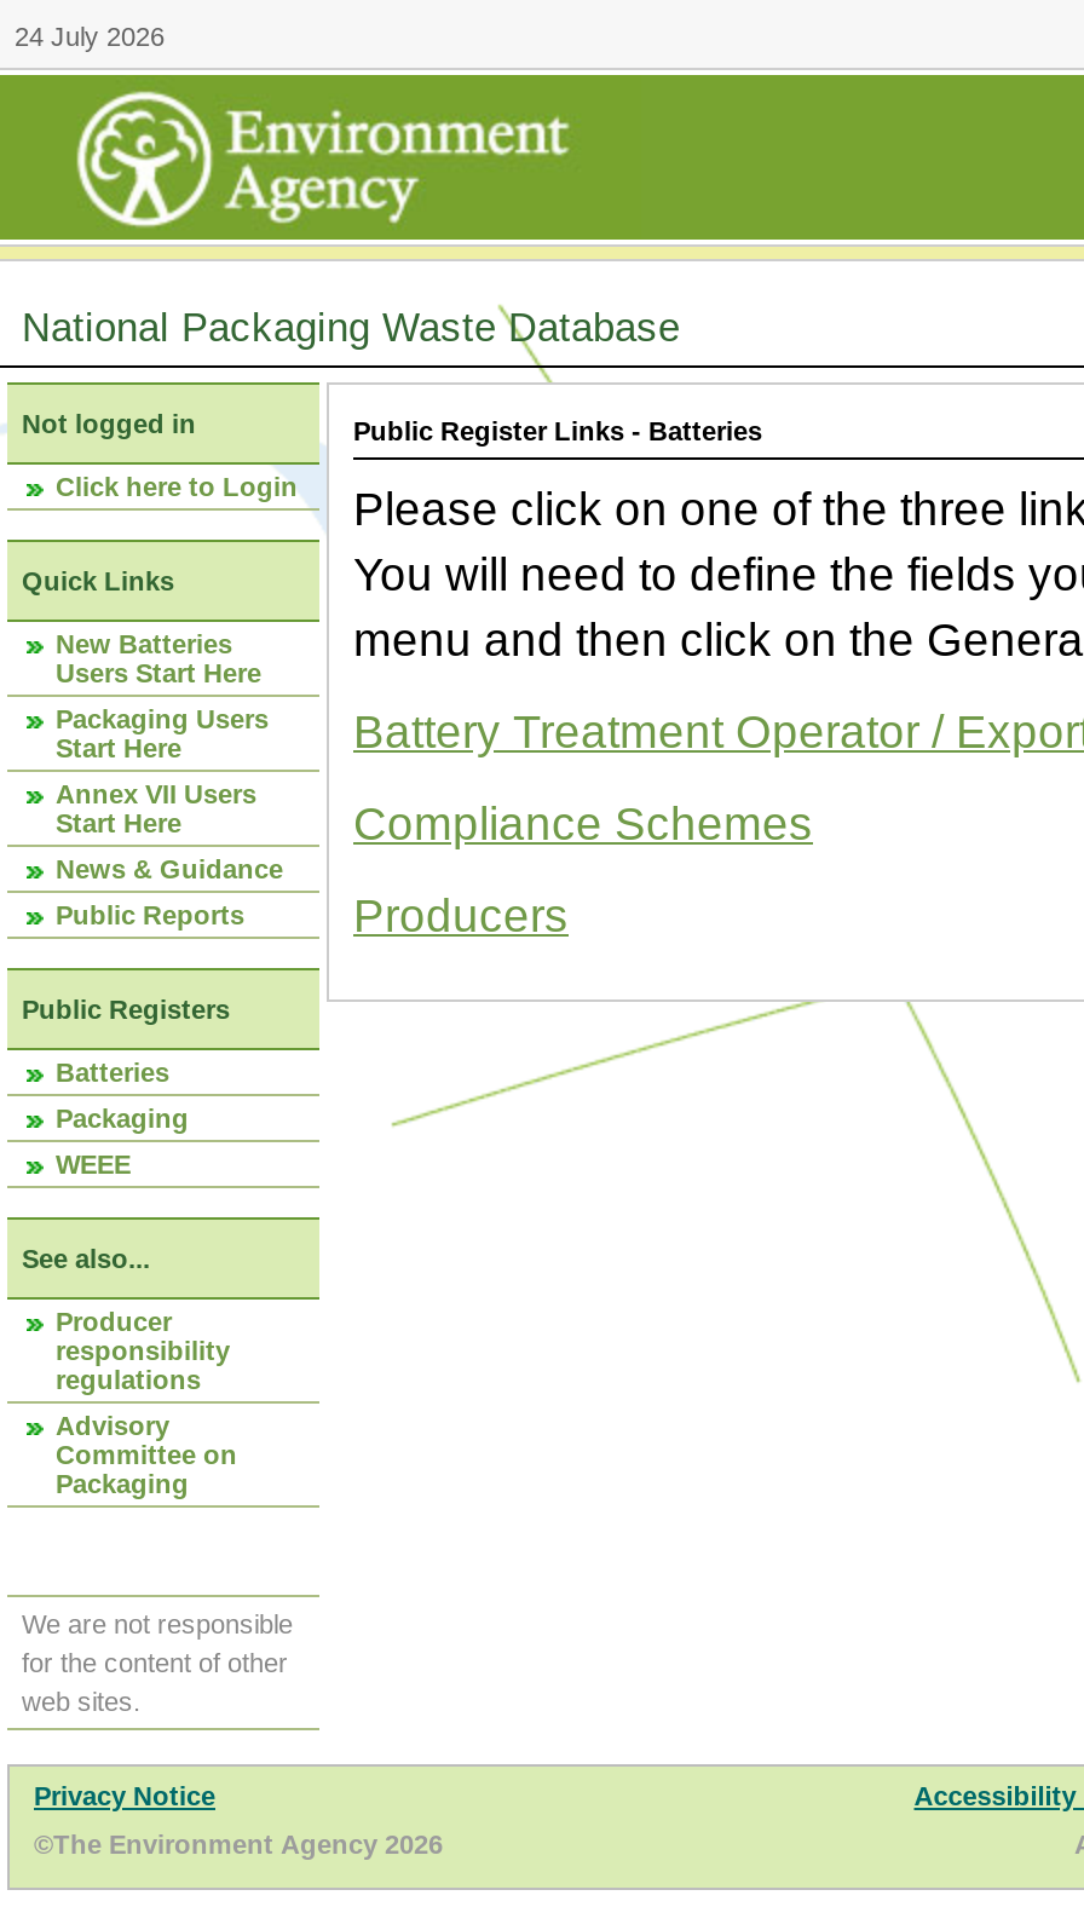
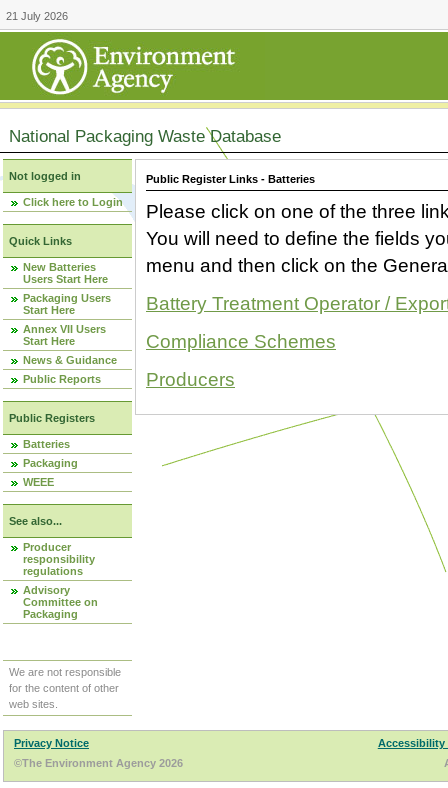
[15,22,165,51] 24 July 2026 -> [6,10,68,22] 21 July 2026

